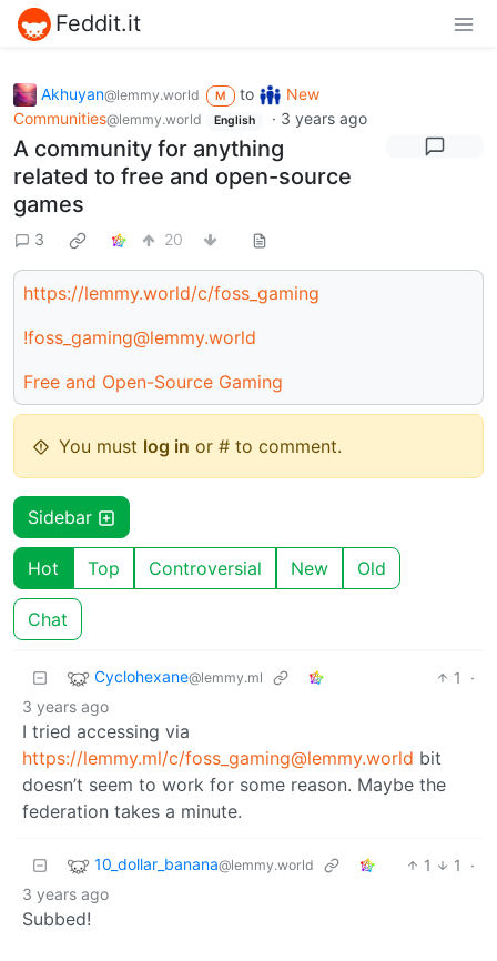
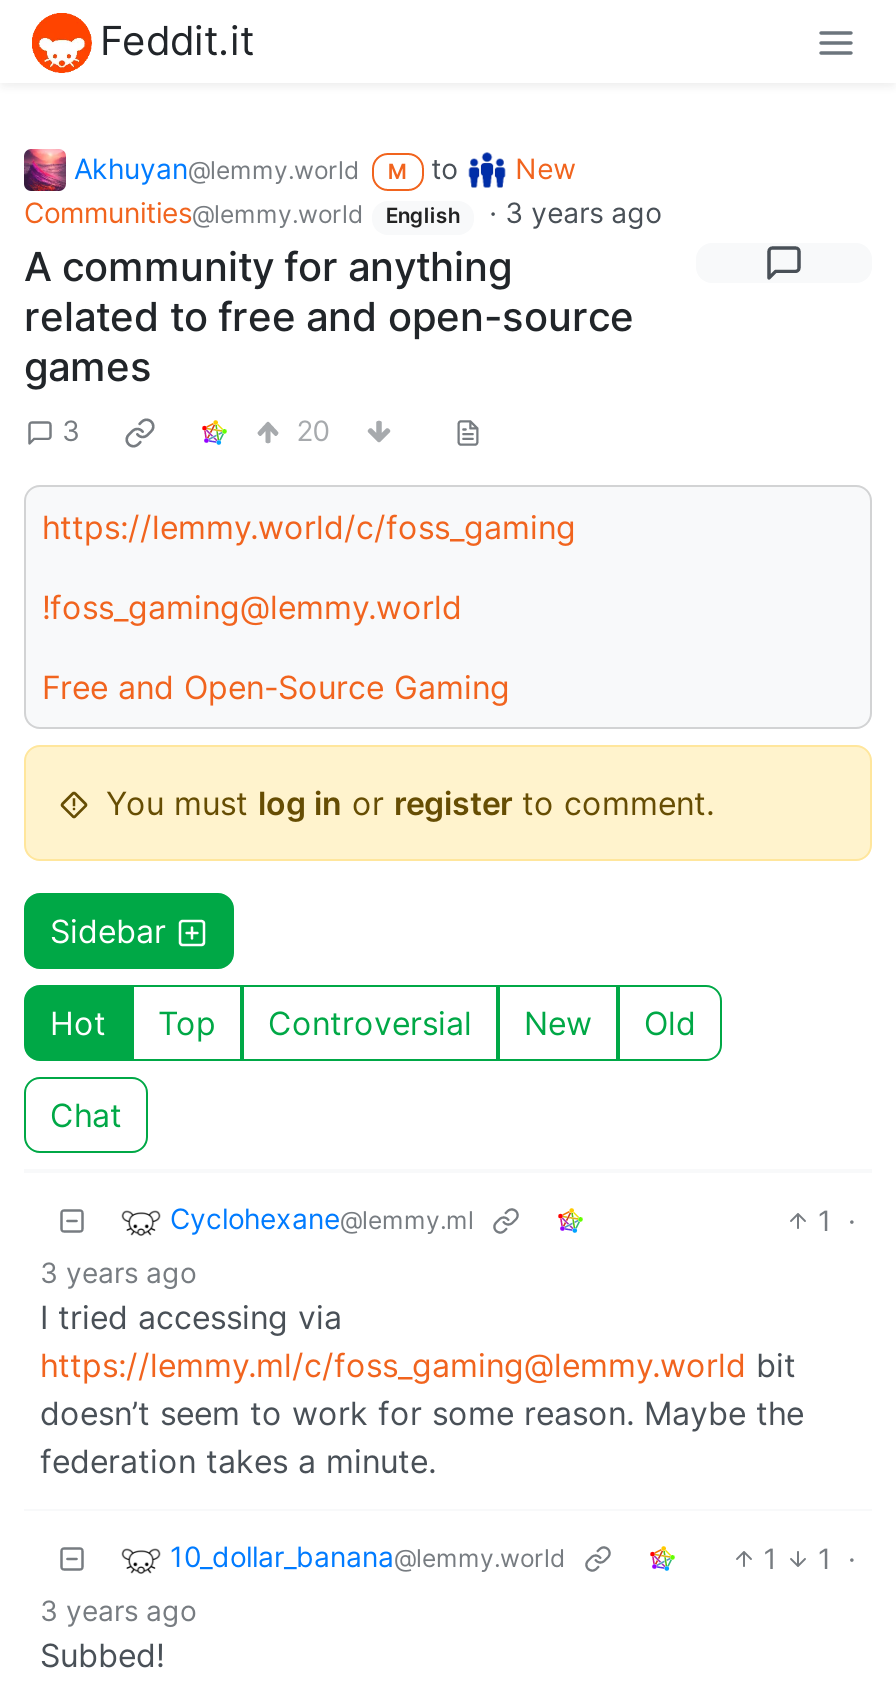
[59,435,342,457] You must log in or # to comment. -> [106,783,714,823] You must log in or register to comment.

